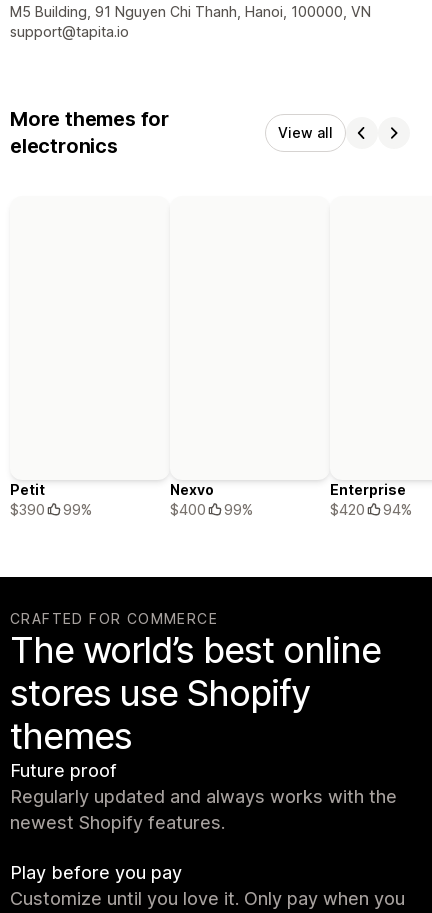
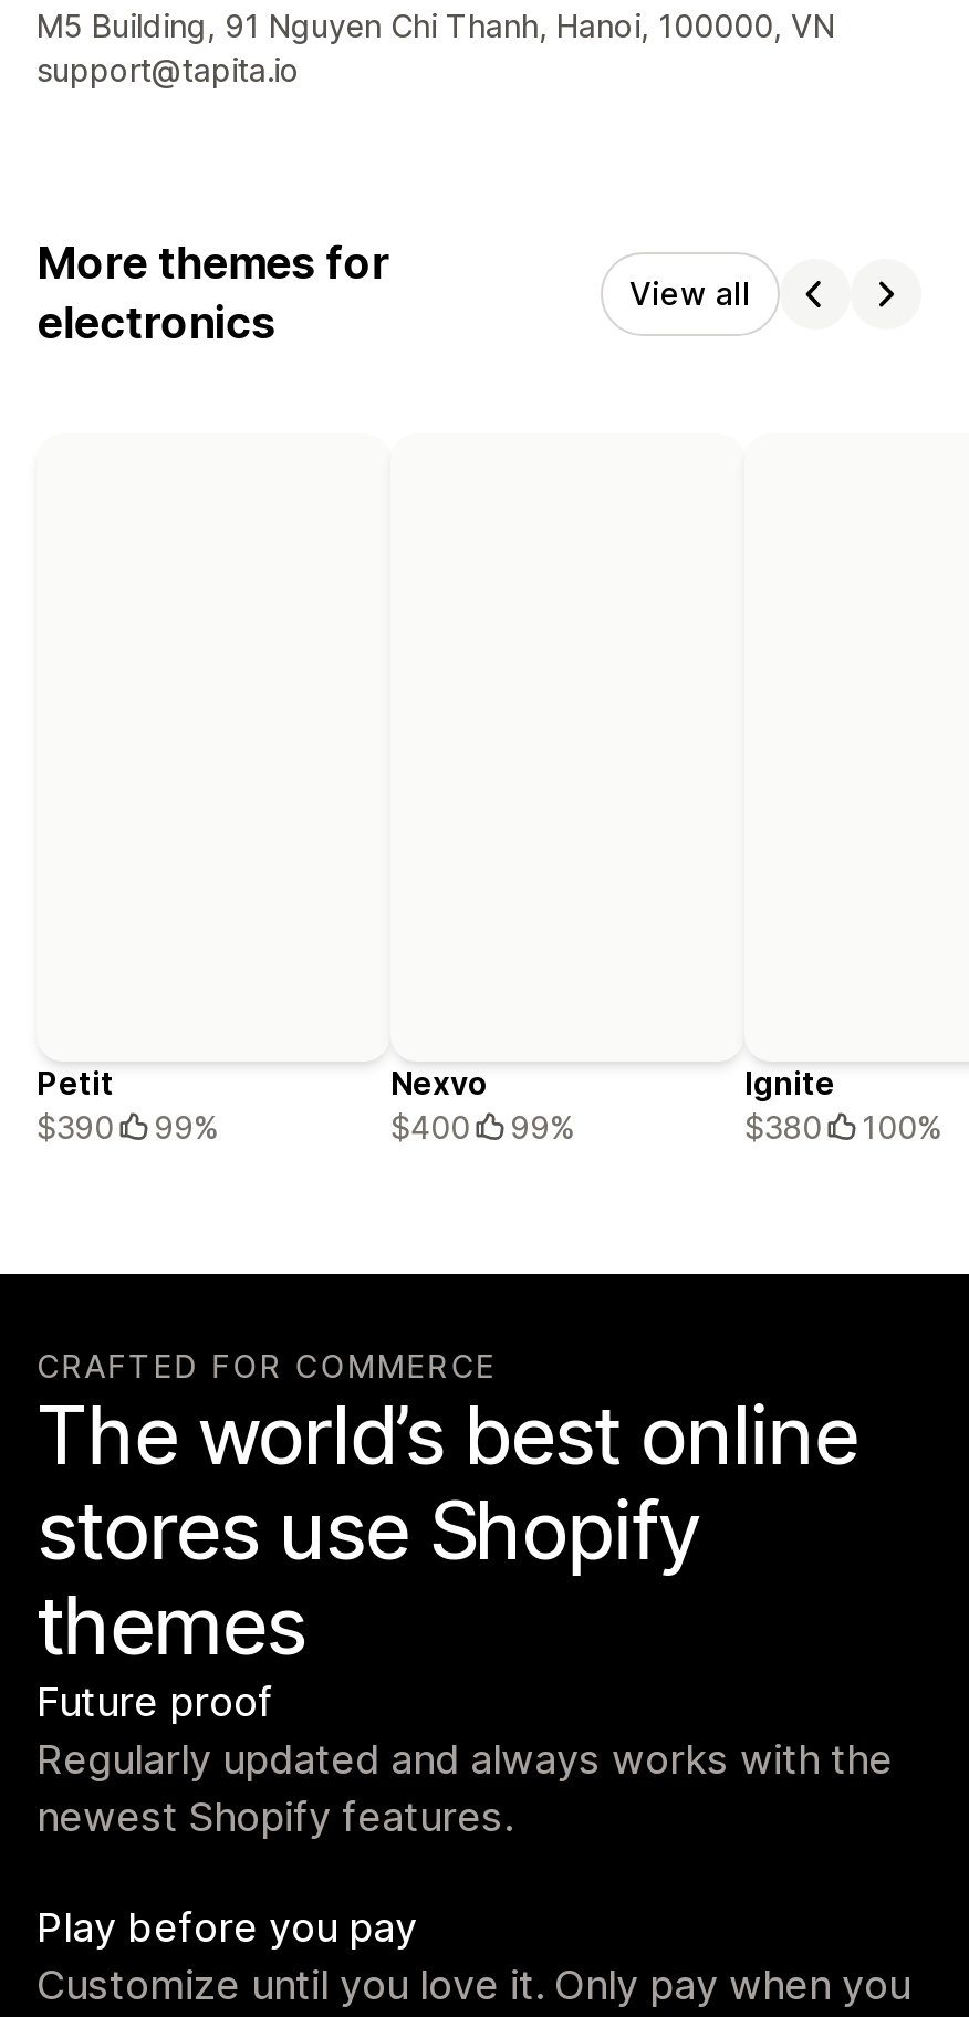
[330,481,412,518] Enterprise | $420 | 94% -> [744,1064,941,1146] Ignite | $380 | 100%

